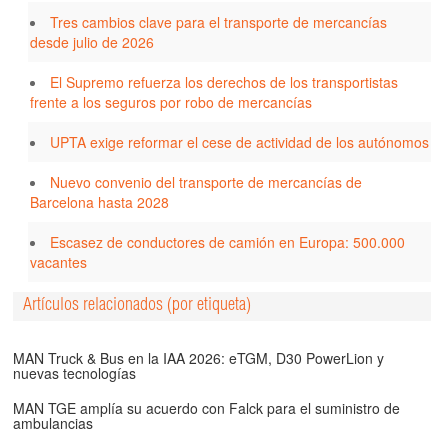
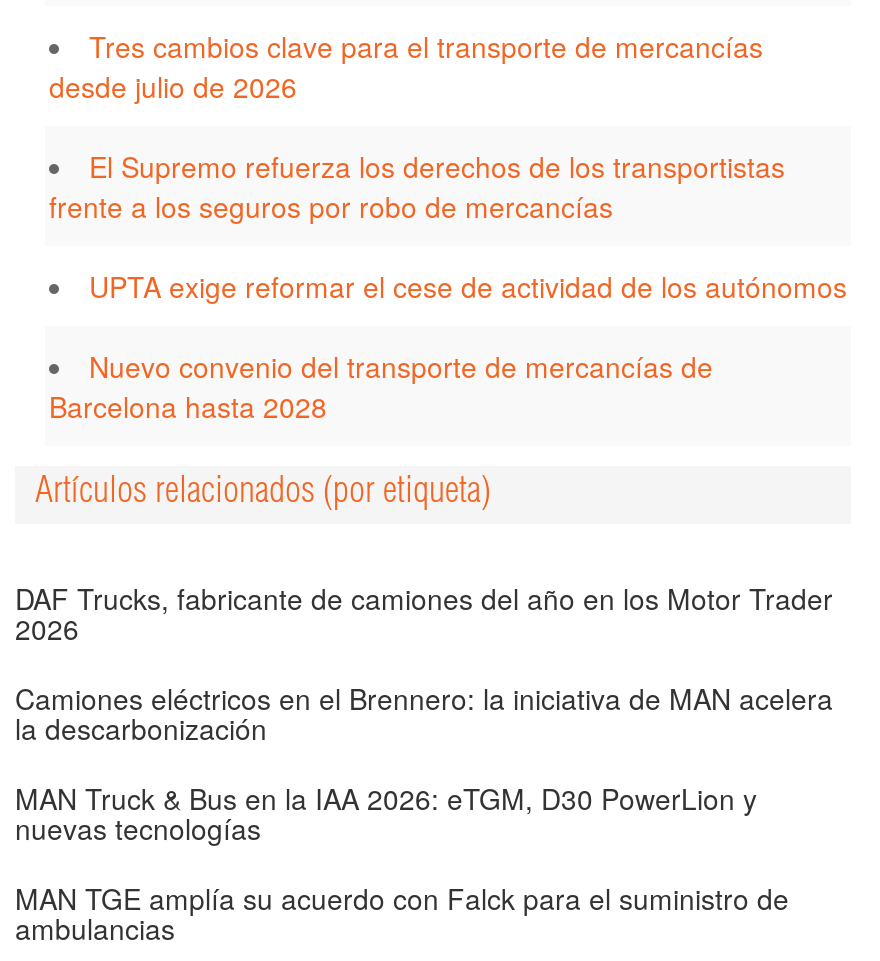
[30,232,405,272] Escasez de conductores de camión en Europa: 500.000 | vacantes -> none
moved [23,297,251,315] -> [35,476,491,512]: Artículos relacionados (por etiqueta)
none -> [15,578,833,748] DAF Trucks, fabricante de camiones del año en los Motor Trader | 2026 | Camiones eléctricos en el Brennero: la iniciativa de MAN acelera | la descarbonización

